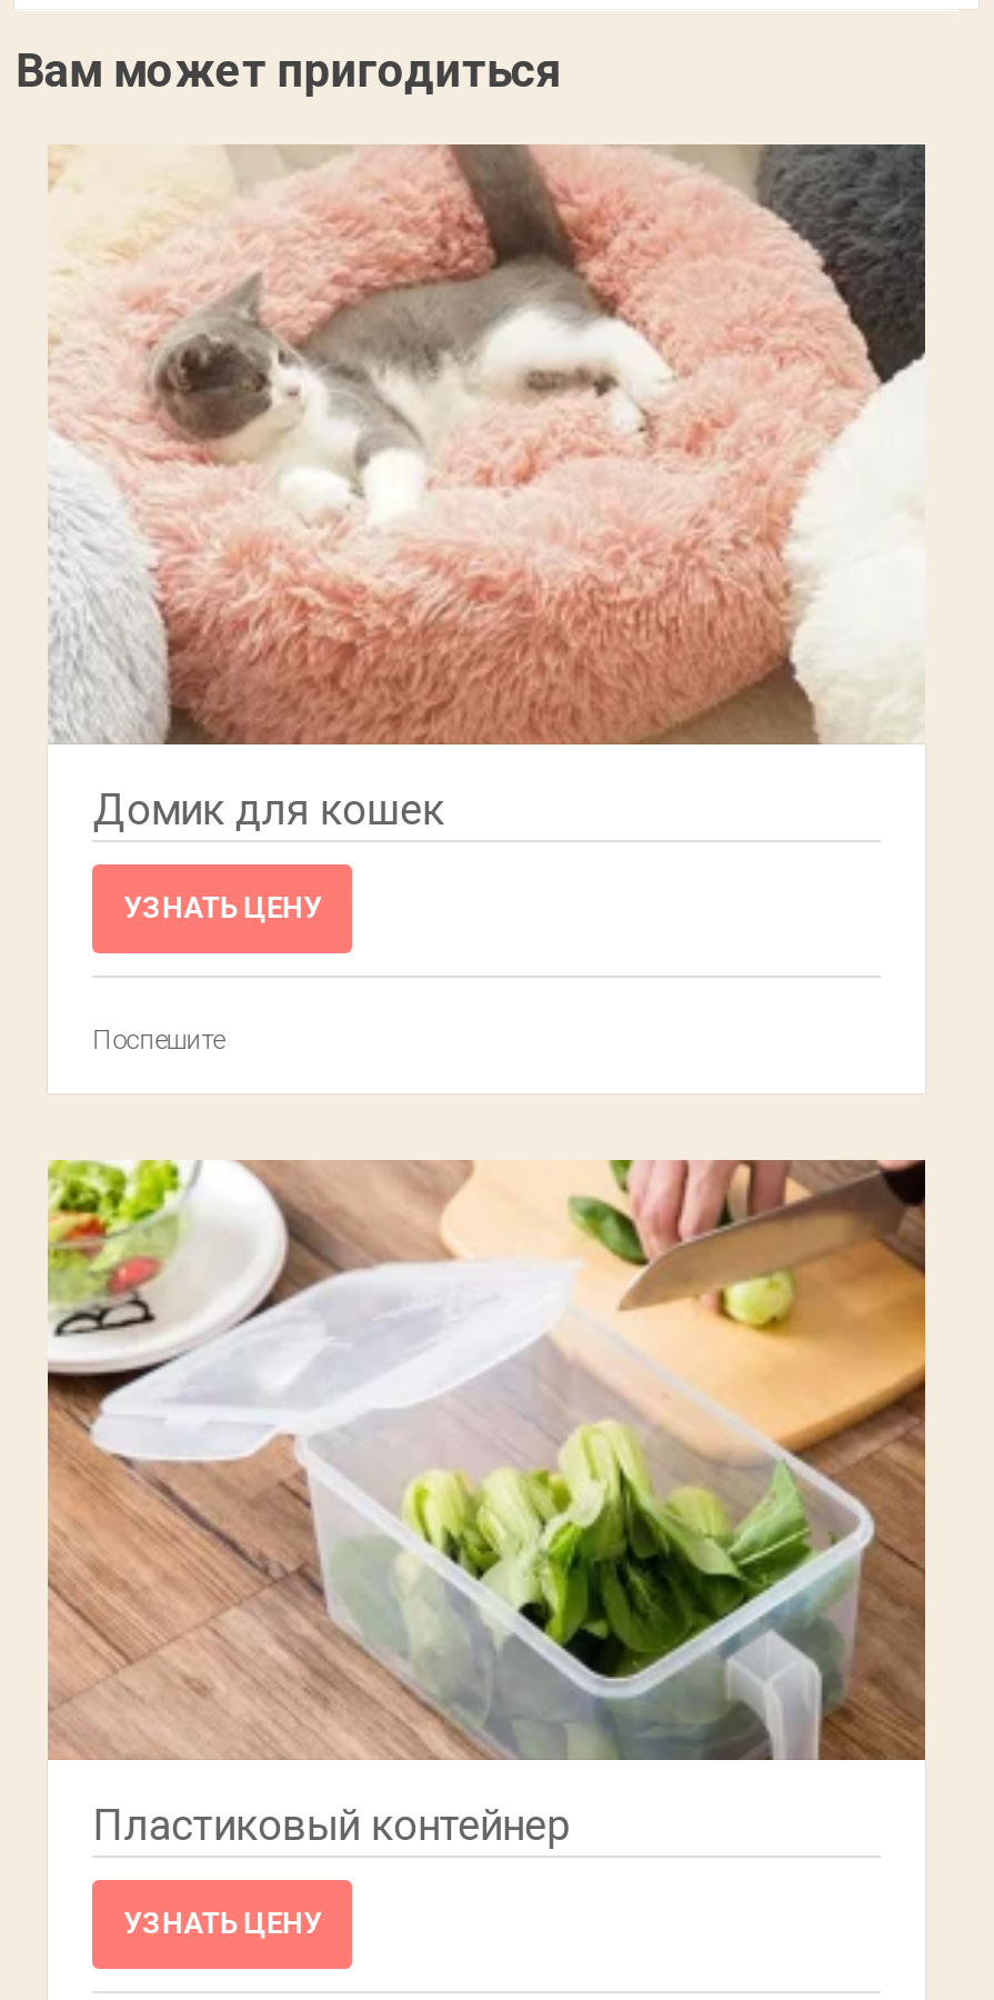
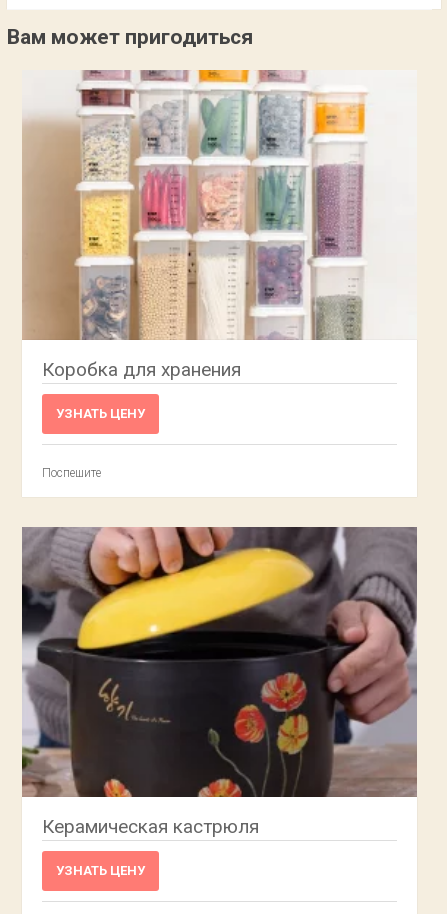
[48,142,927,836] [image] | Домик для кошек -> [22,69,417,381] [image] | Коробка для хранения
[46,1158,927,1852] [image] | Пластиковый контейнер -> [21,526,418,838] [image] | Керамическая кастрюля

